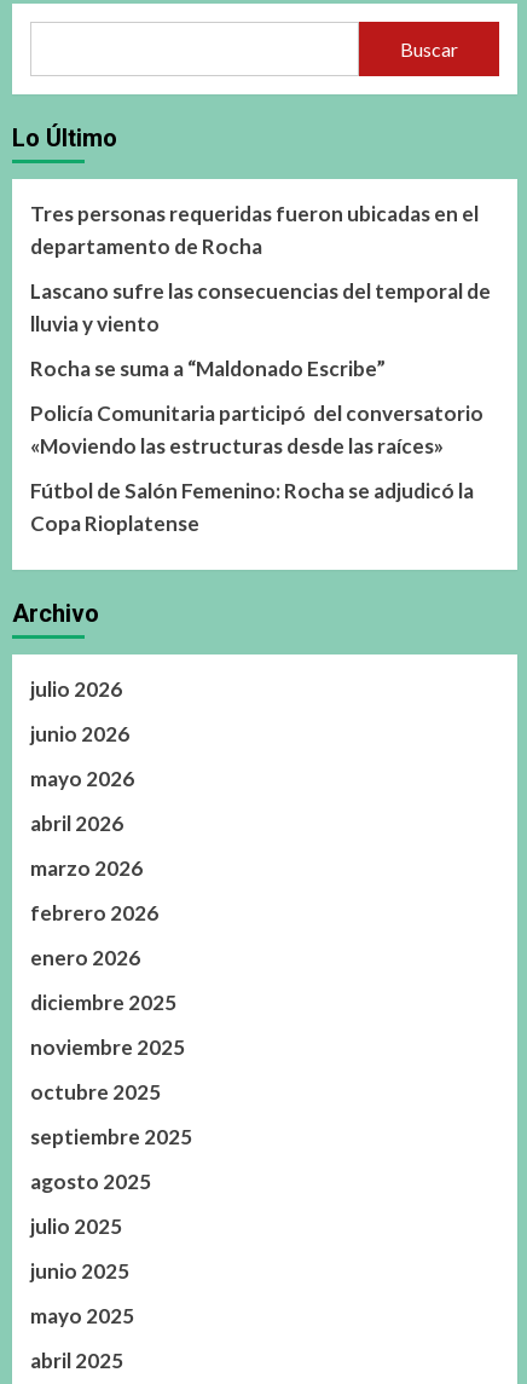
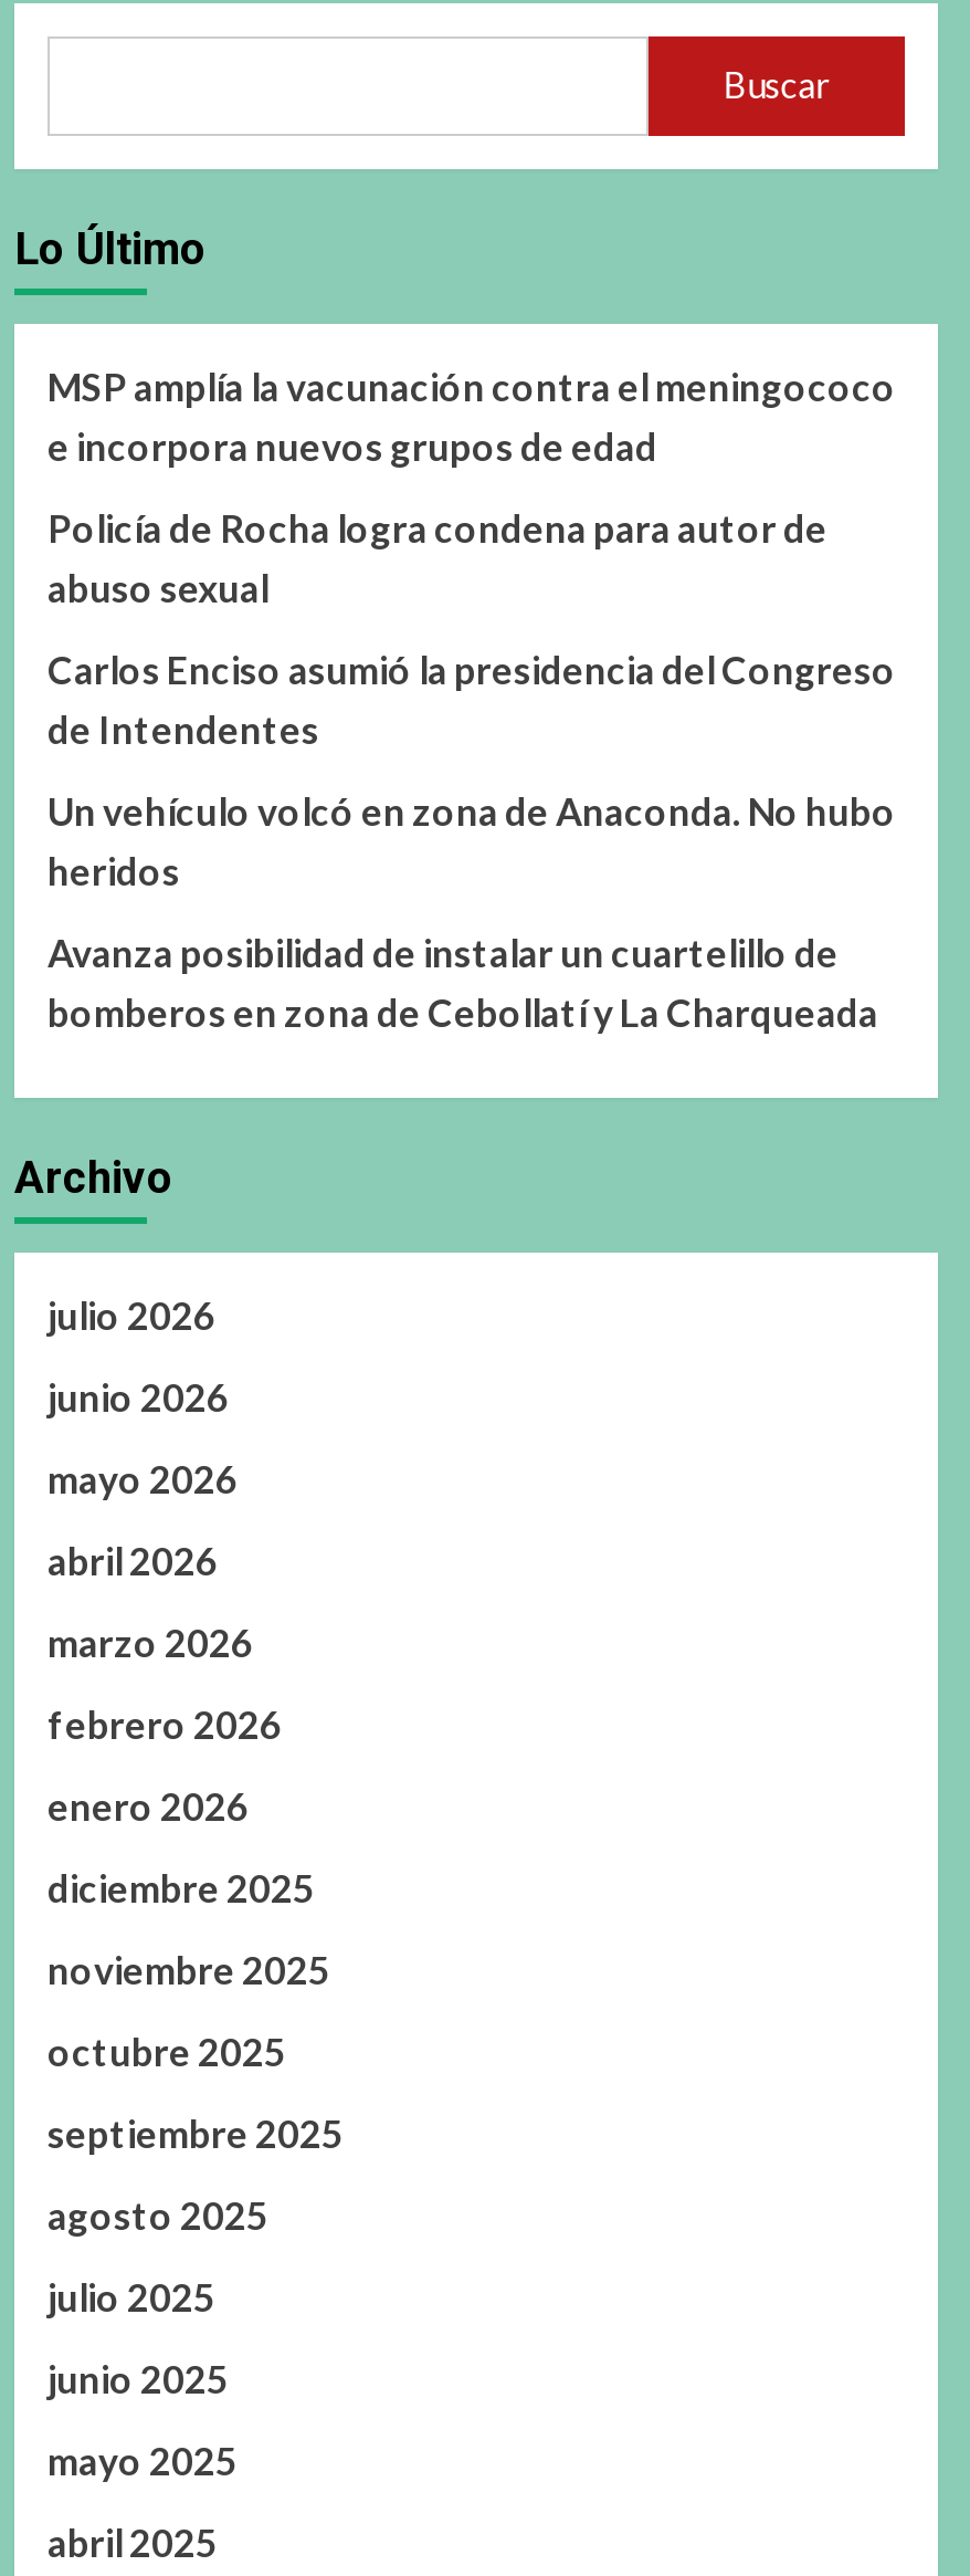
[30,201,479,259] Tres personas requeridas fueron ubicadas en el | departamento de Rocha -> [48,364,896,470] MSP amplía la vacunación contra el meningococo | e incorpora nuevos grupos de edad
[30,279,491,337] Lascano sufre las consecuencias del temporal de | lluvia y viento -> [48,505,827,611] Policía de Rocha logra condena para autor de | abuso sexual
[30,356,386,382] Rocha se suma a “Maldonado Escribe” -> [48,647,896,753] Carlos Enciso asumió la presidencia del Congreso | de Intendentes
[30,401,483,459] Policía Comunitaria participó del conversatorio | «Moviendo las estructuras desde las raíces» -> [48,788,896,894] Un vehículo volcó en zona de Anaconda. No hubo | heridos
[30,478,474,536] Fútbol de Salón Femenino: Rocha se adjudicó la | Copa Rioplatense -> [48,930,878,1036] Avanza posibilidad de instalar un cuartelillo de | bomberos en zona de Cebollatí y La Charqueada

